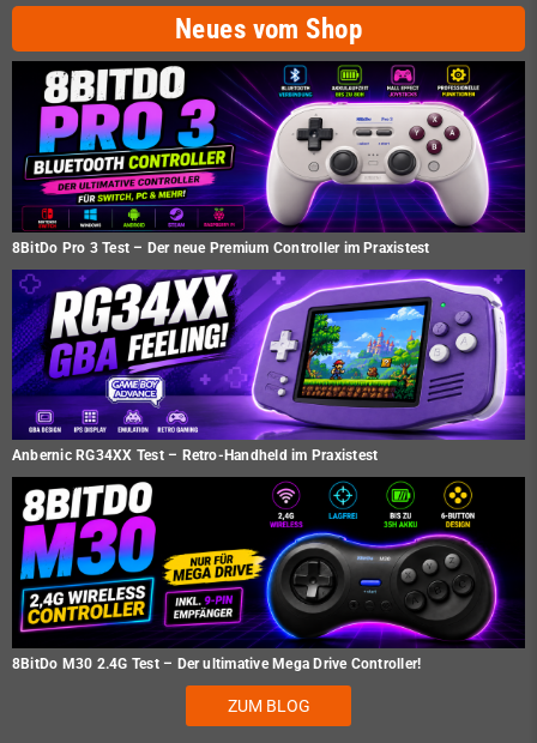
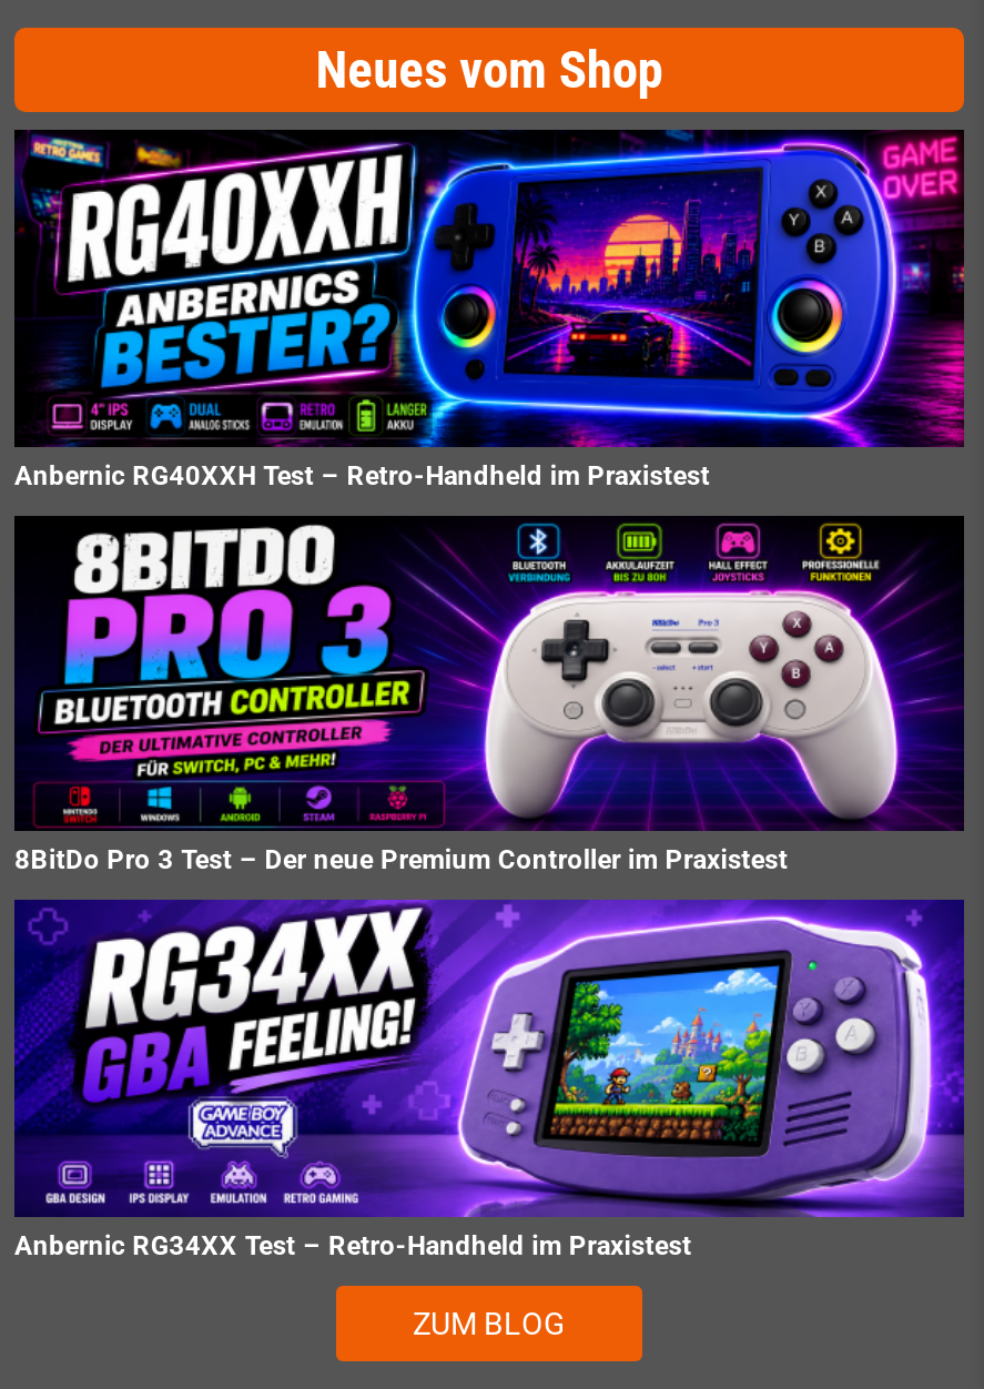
none -> [14,130,966,491] [image] | Anbernic RG40XXH Test – Retro-Handheld im Praxistest
moved [12,64,526,464] -> [14,520,966,1261]: [image] | 8BitDo Pro 3 Test – Der neue Premium Controller im Praxistest | Anbernic RG34XX Test – Retro-Handheld im Praxistest
[12,476,525,672] [image] | 8BitDo M30 2.4G Test – Der ultimative Mega Drive Controller! -> none

